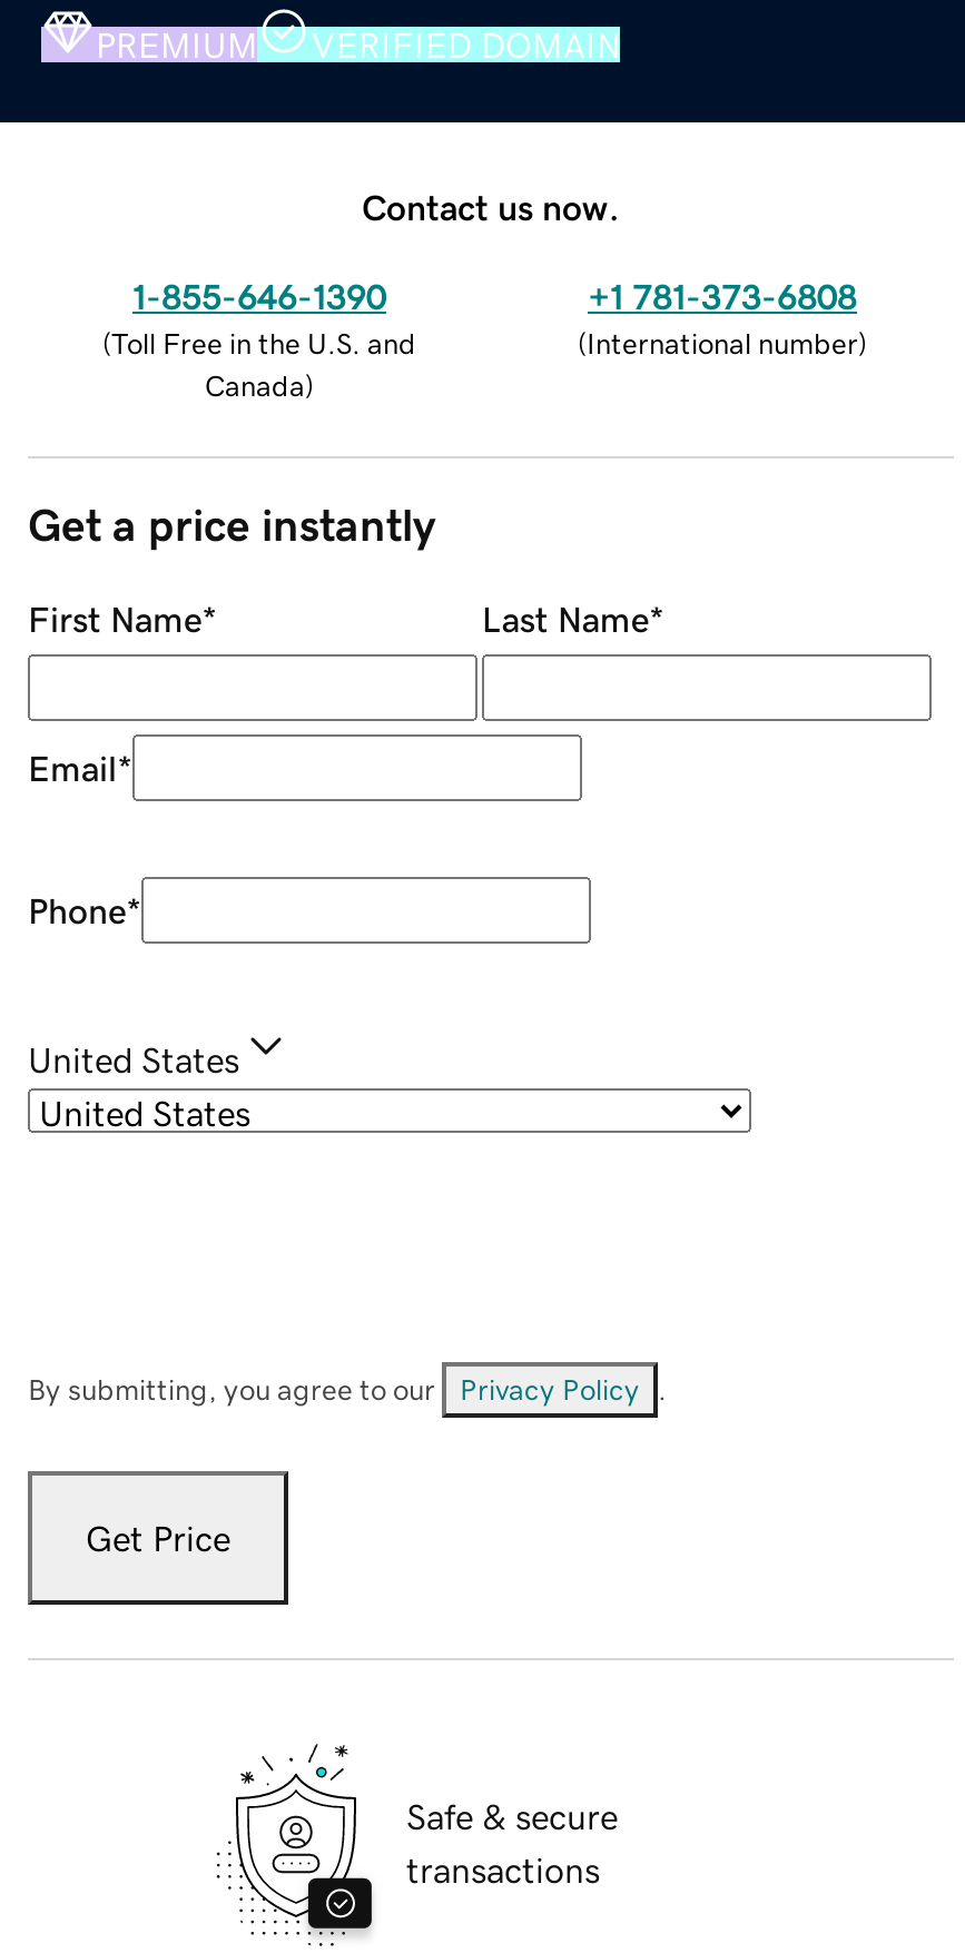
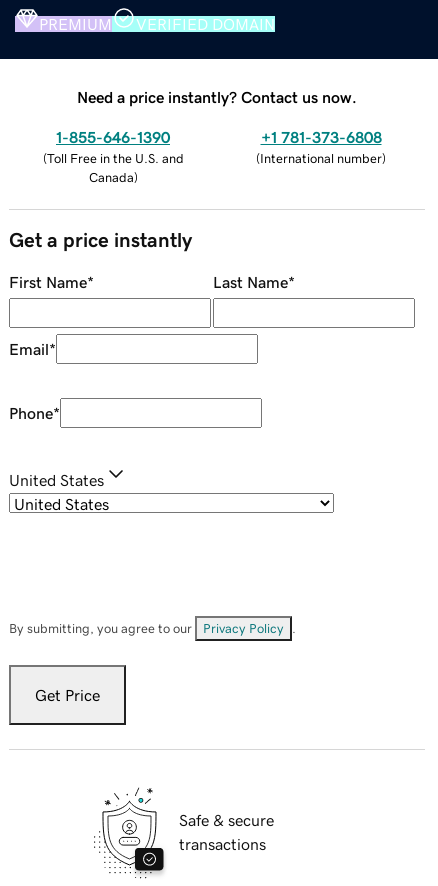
[362,188,620,224] Contact us now. -> [77,89,357,105] Need a price instantly? Contact us now.

